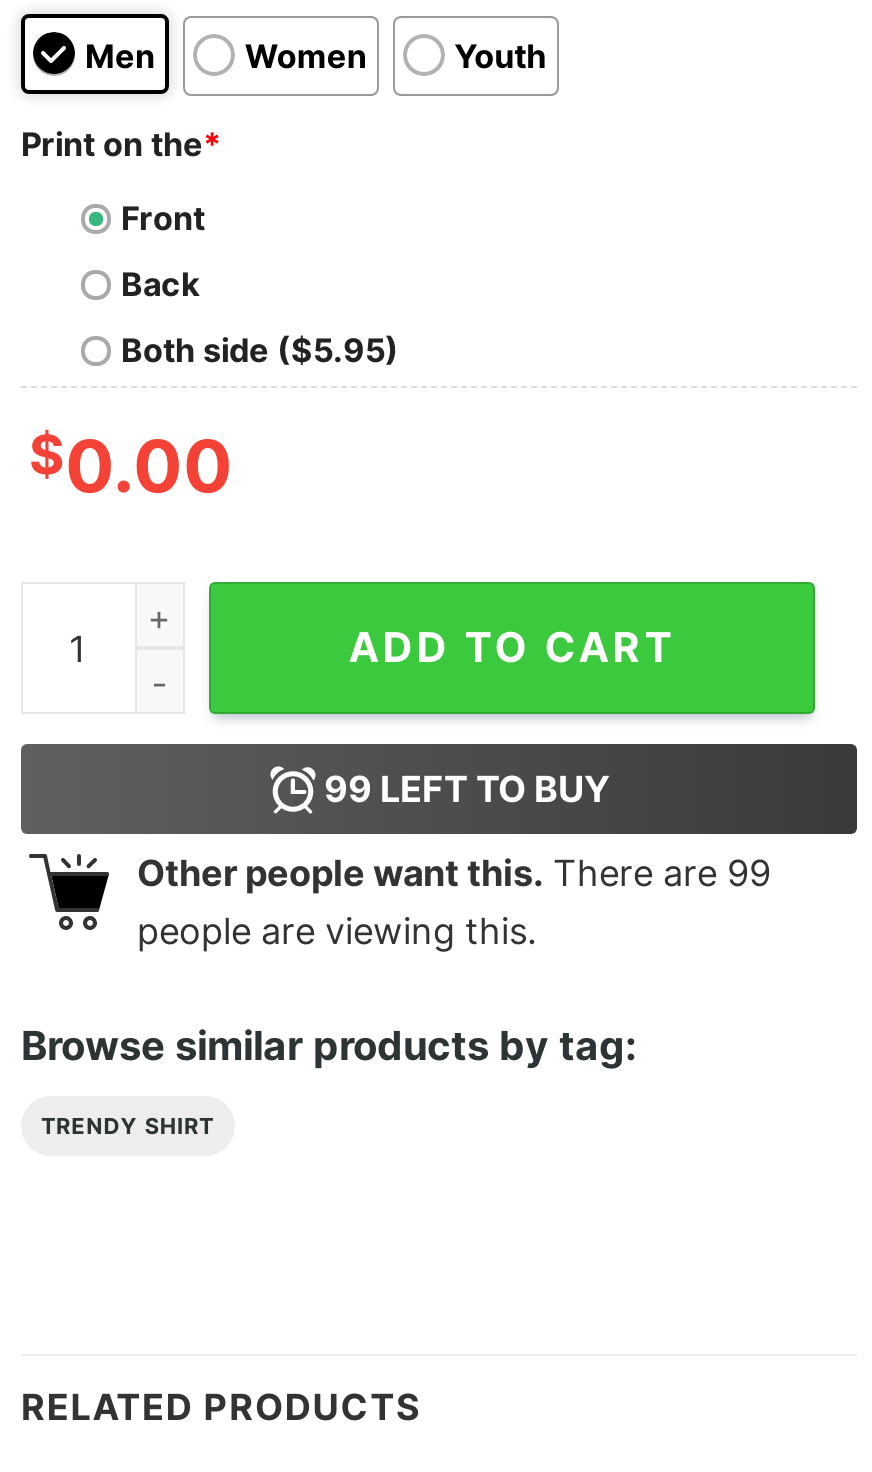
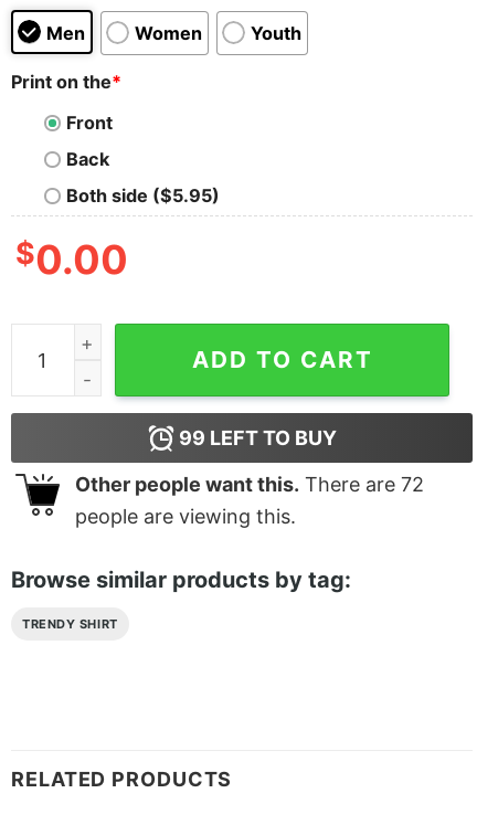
[137,853,771,895] Other people want this. There are 99 -> [75,473,424,496] Other people want this. There are 72

